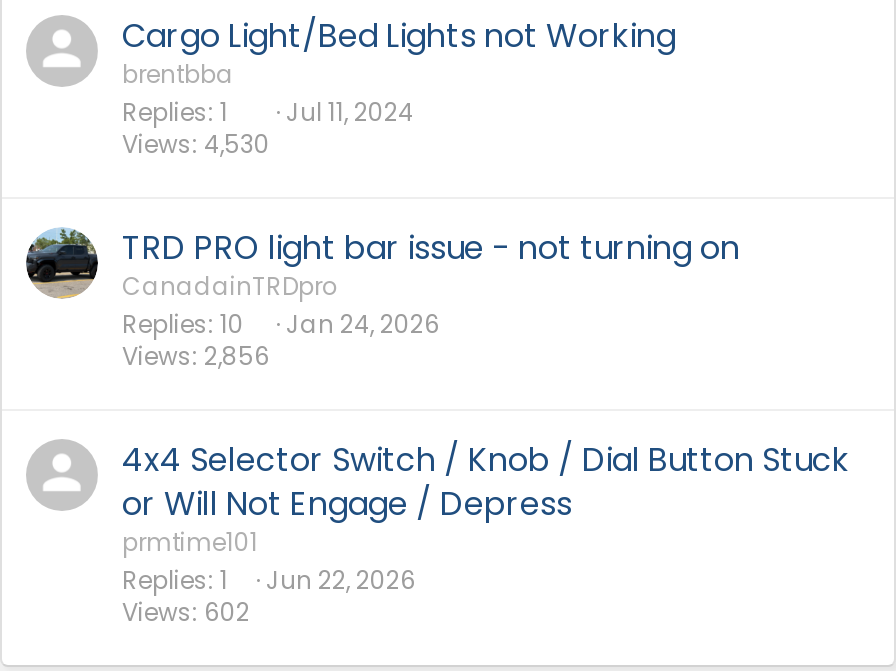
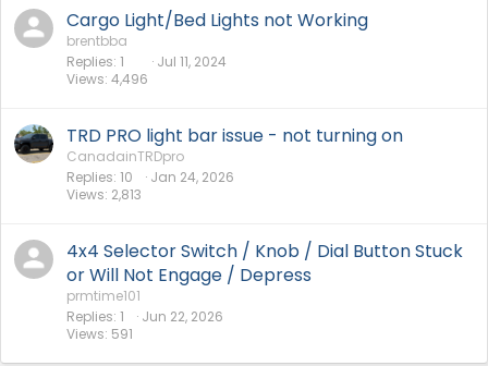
[122,126,270,160] Views 4,530 -> [66,69,148,88] Views 4,496
[122,338,270,372] Views 2,856 -> [66,185,142,203] Views 2,813
[122,594,250,628] Views 602 -> [66,324,133,343] Views 591

